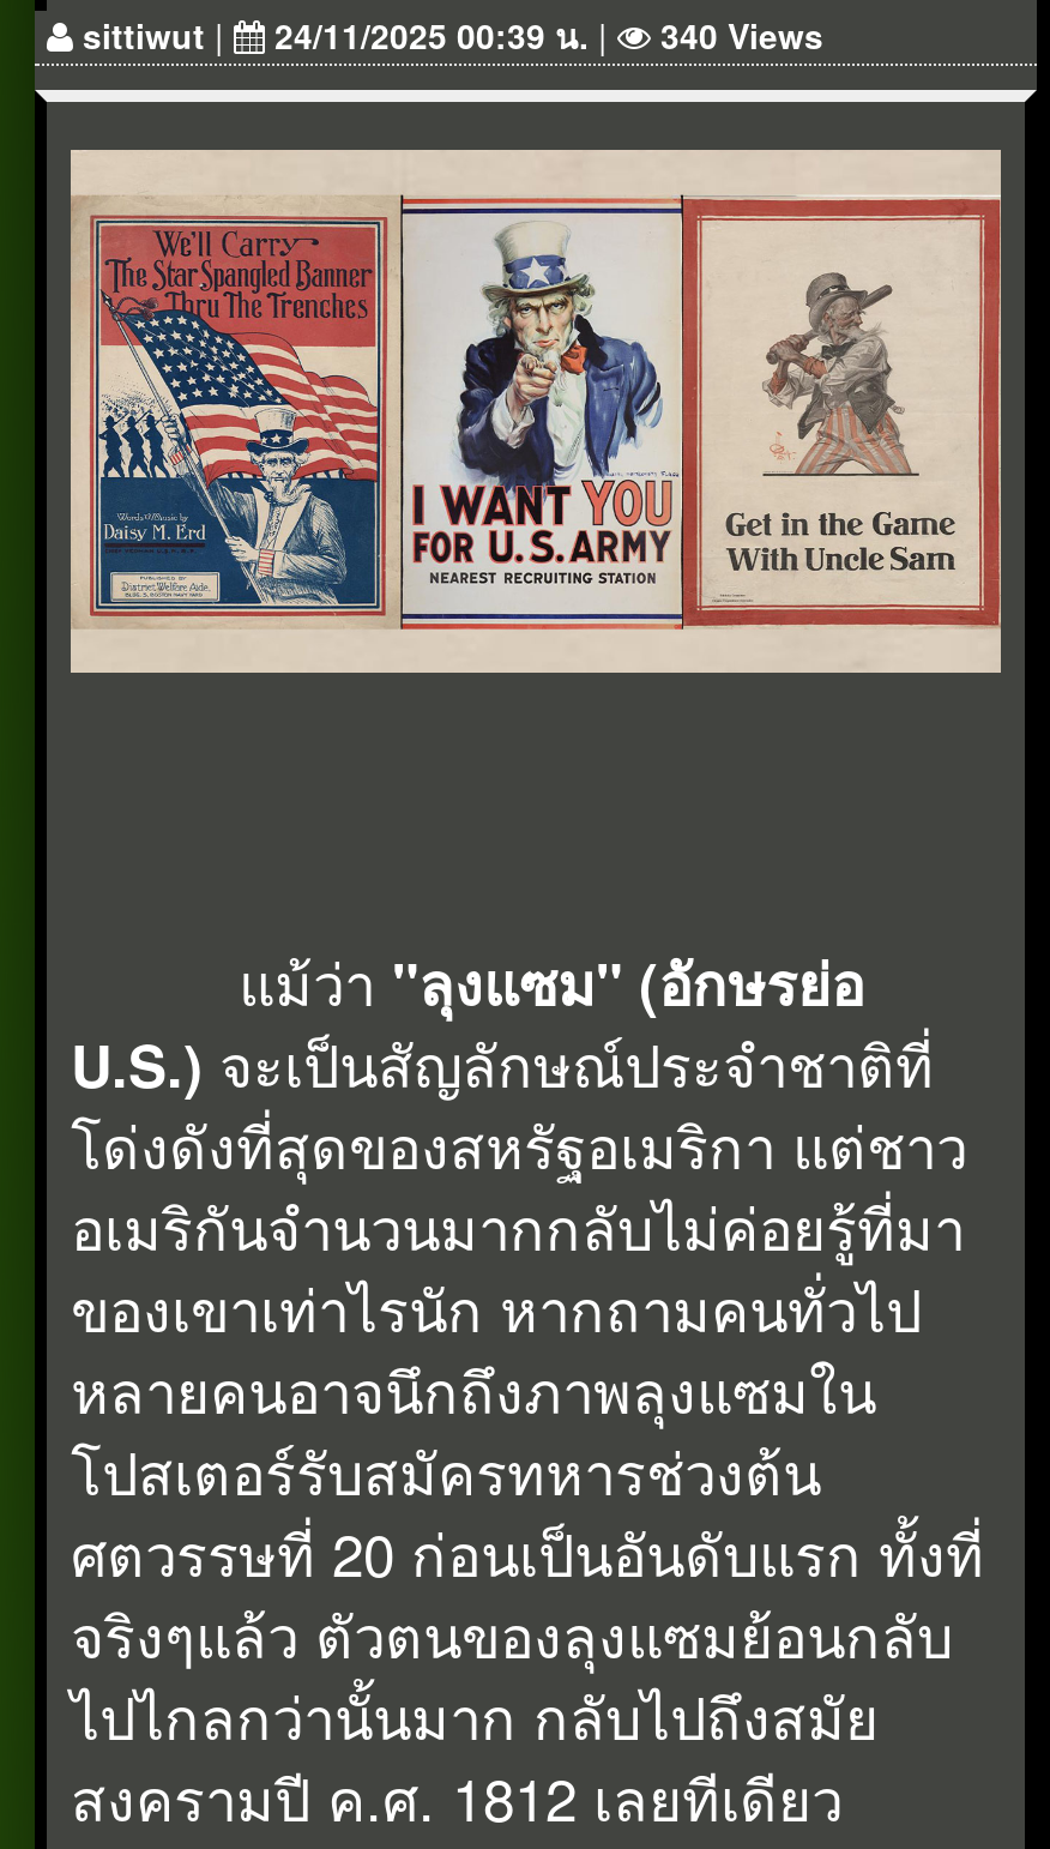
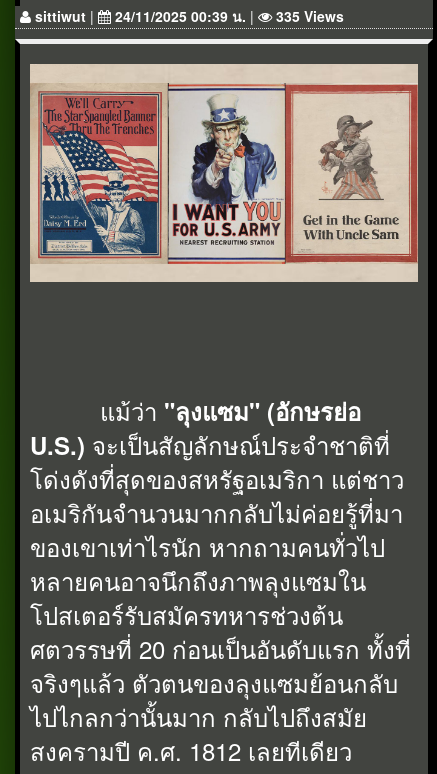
[660,11,823,59] 340 Views -> [276,6,344,26] 335 Views

